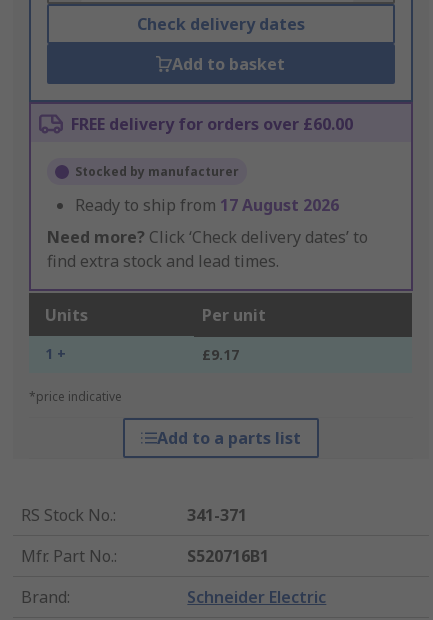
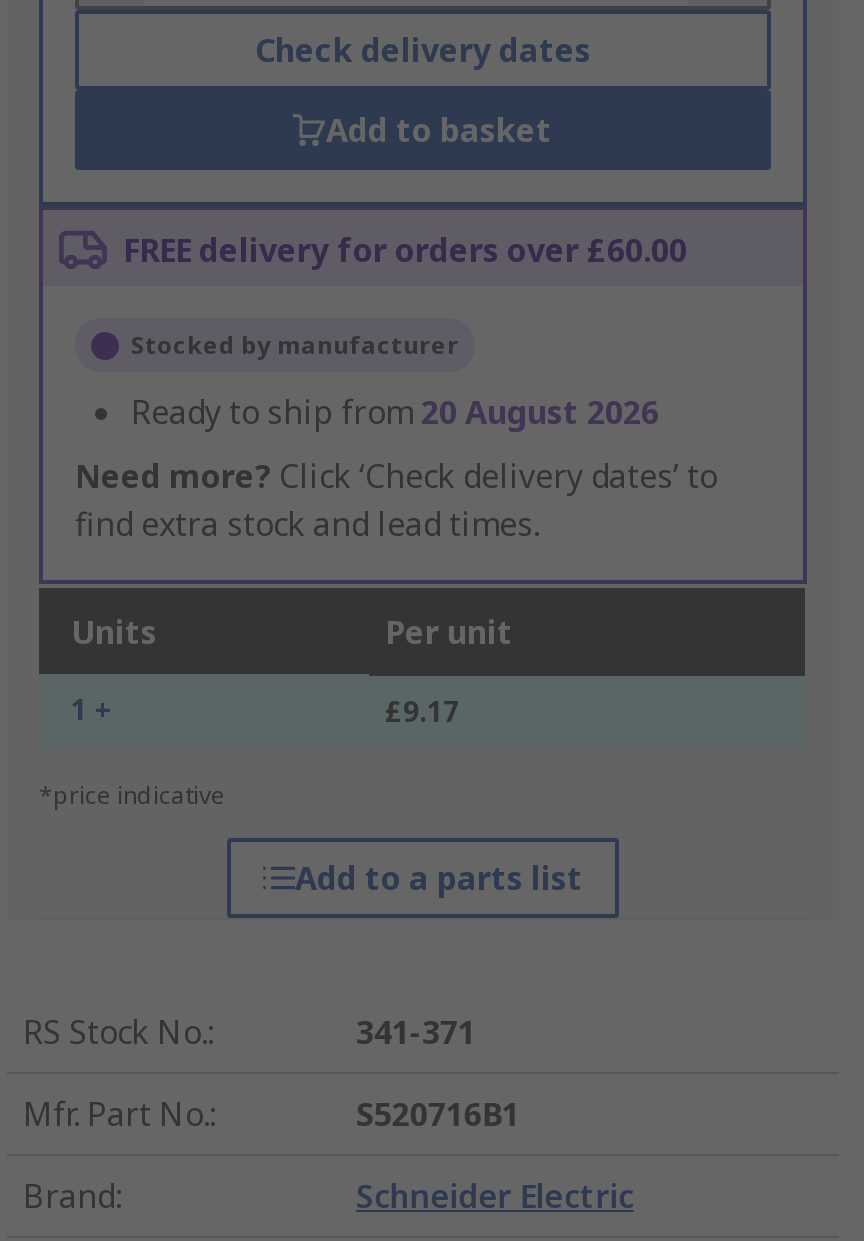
[75,194,339,216] Ready to ship from 17 August 2026 -> [131,391,659,435] Ready to ship from 20 August 2026

